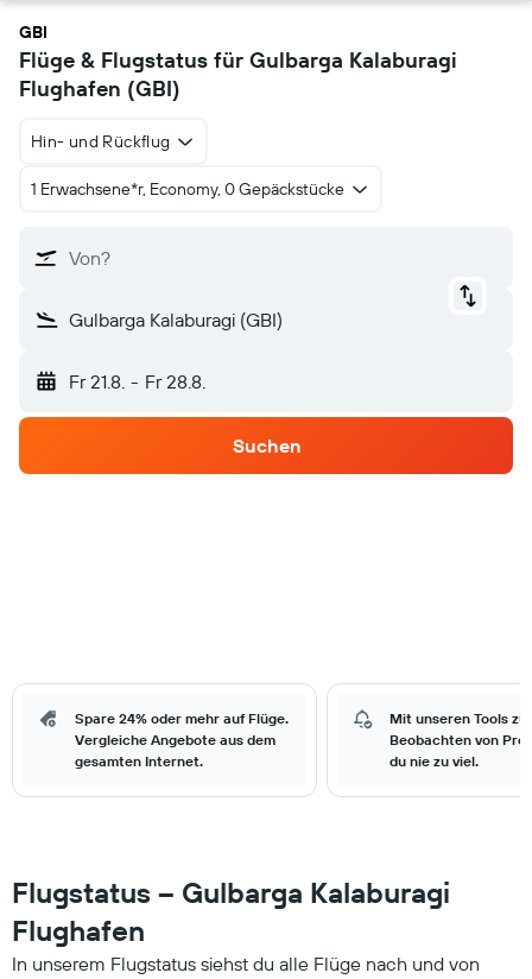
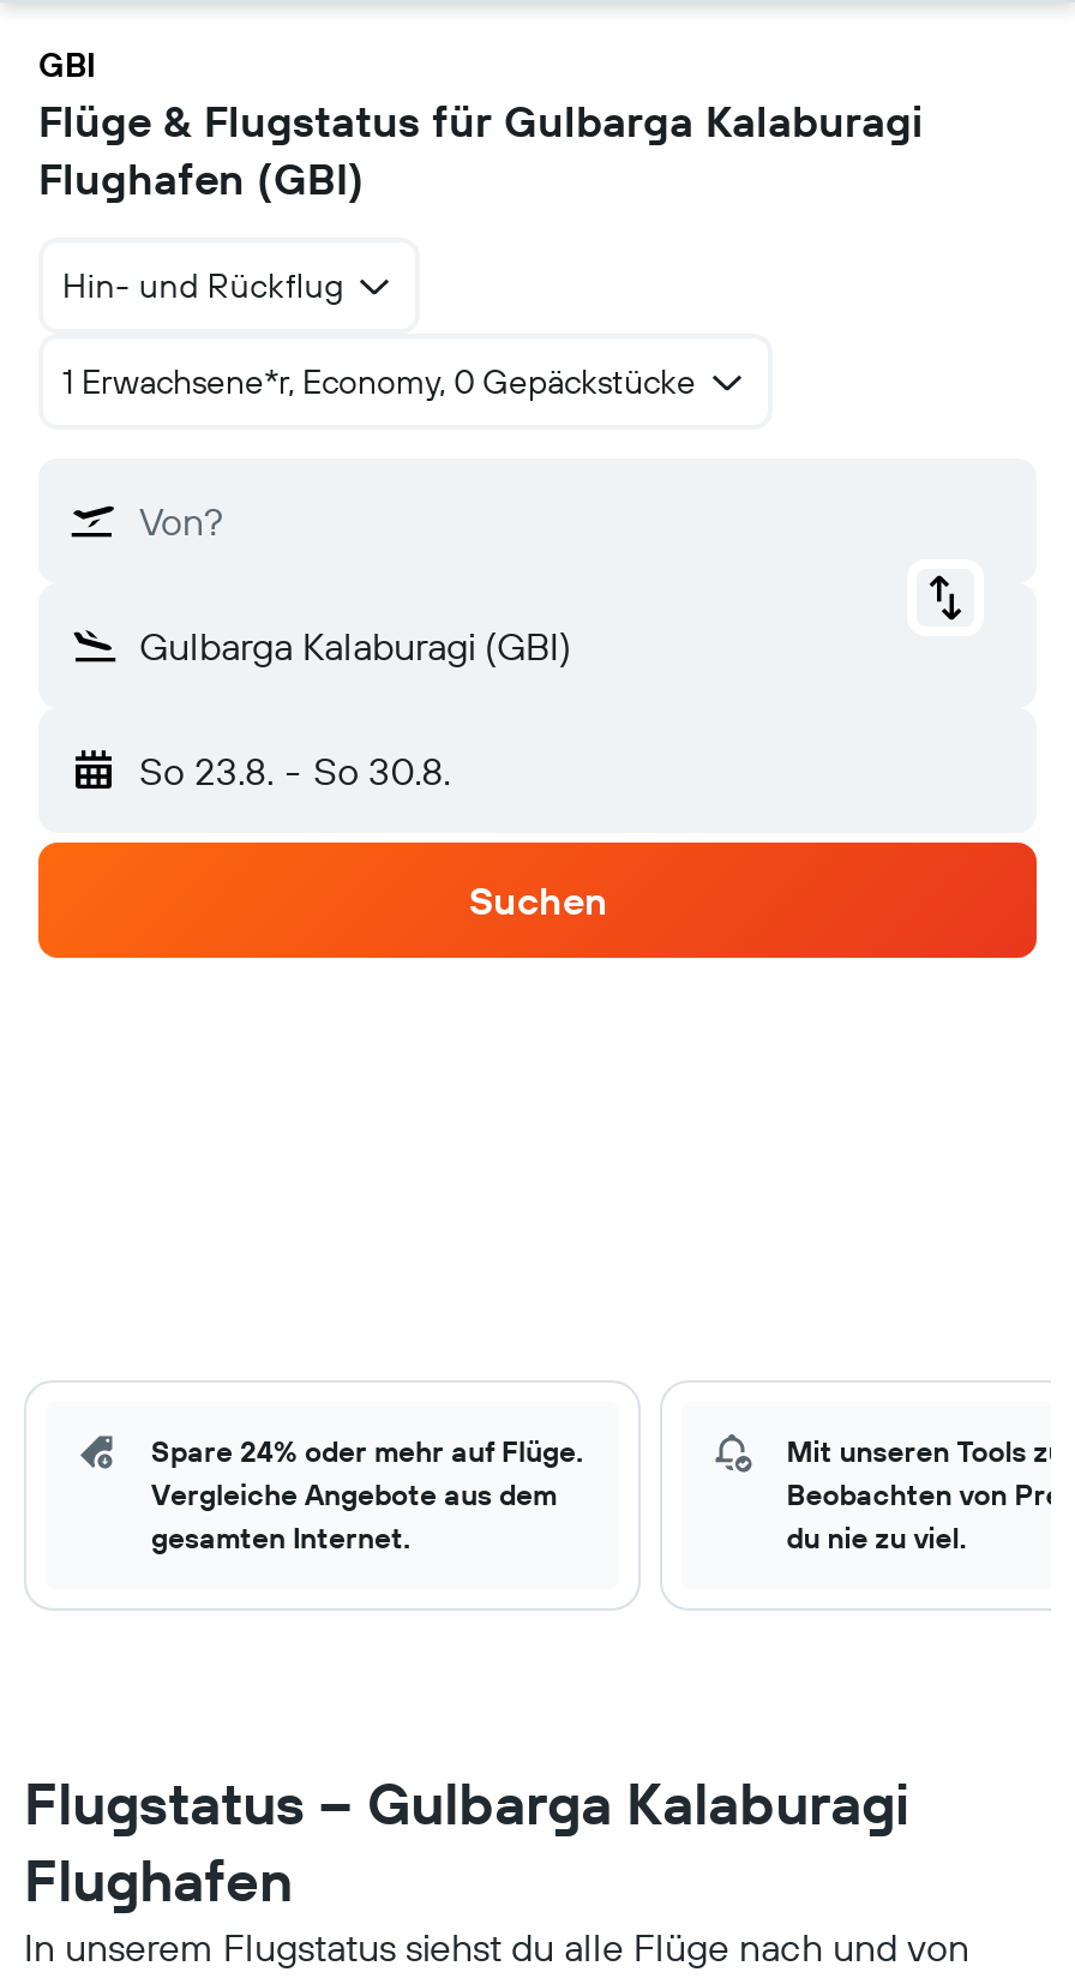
[69,370,205,393] Fr 21.8. - Fr 28.8. -> [139,747,450,795] So 23.8. - So 30.8.

